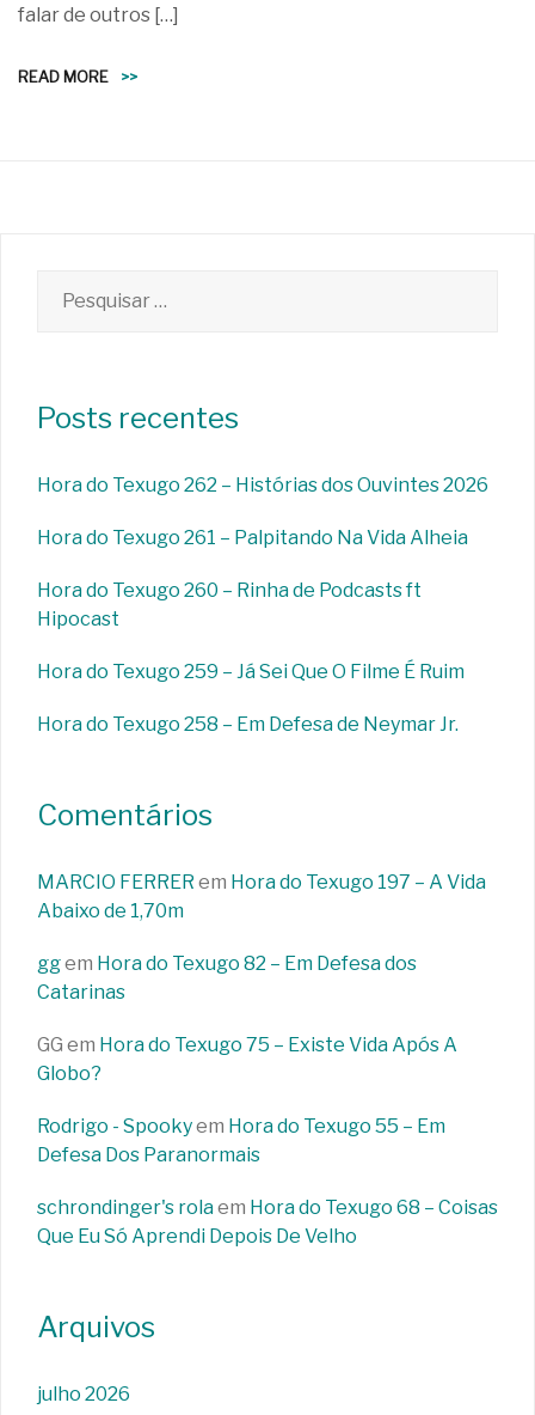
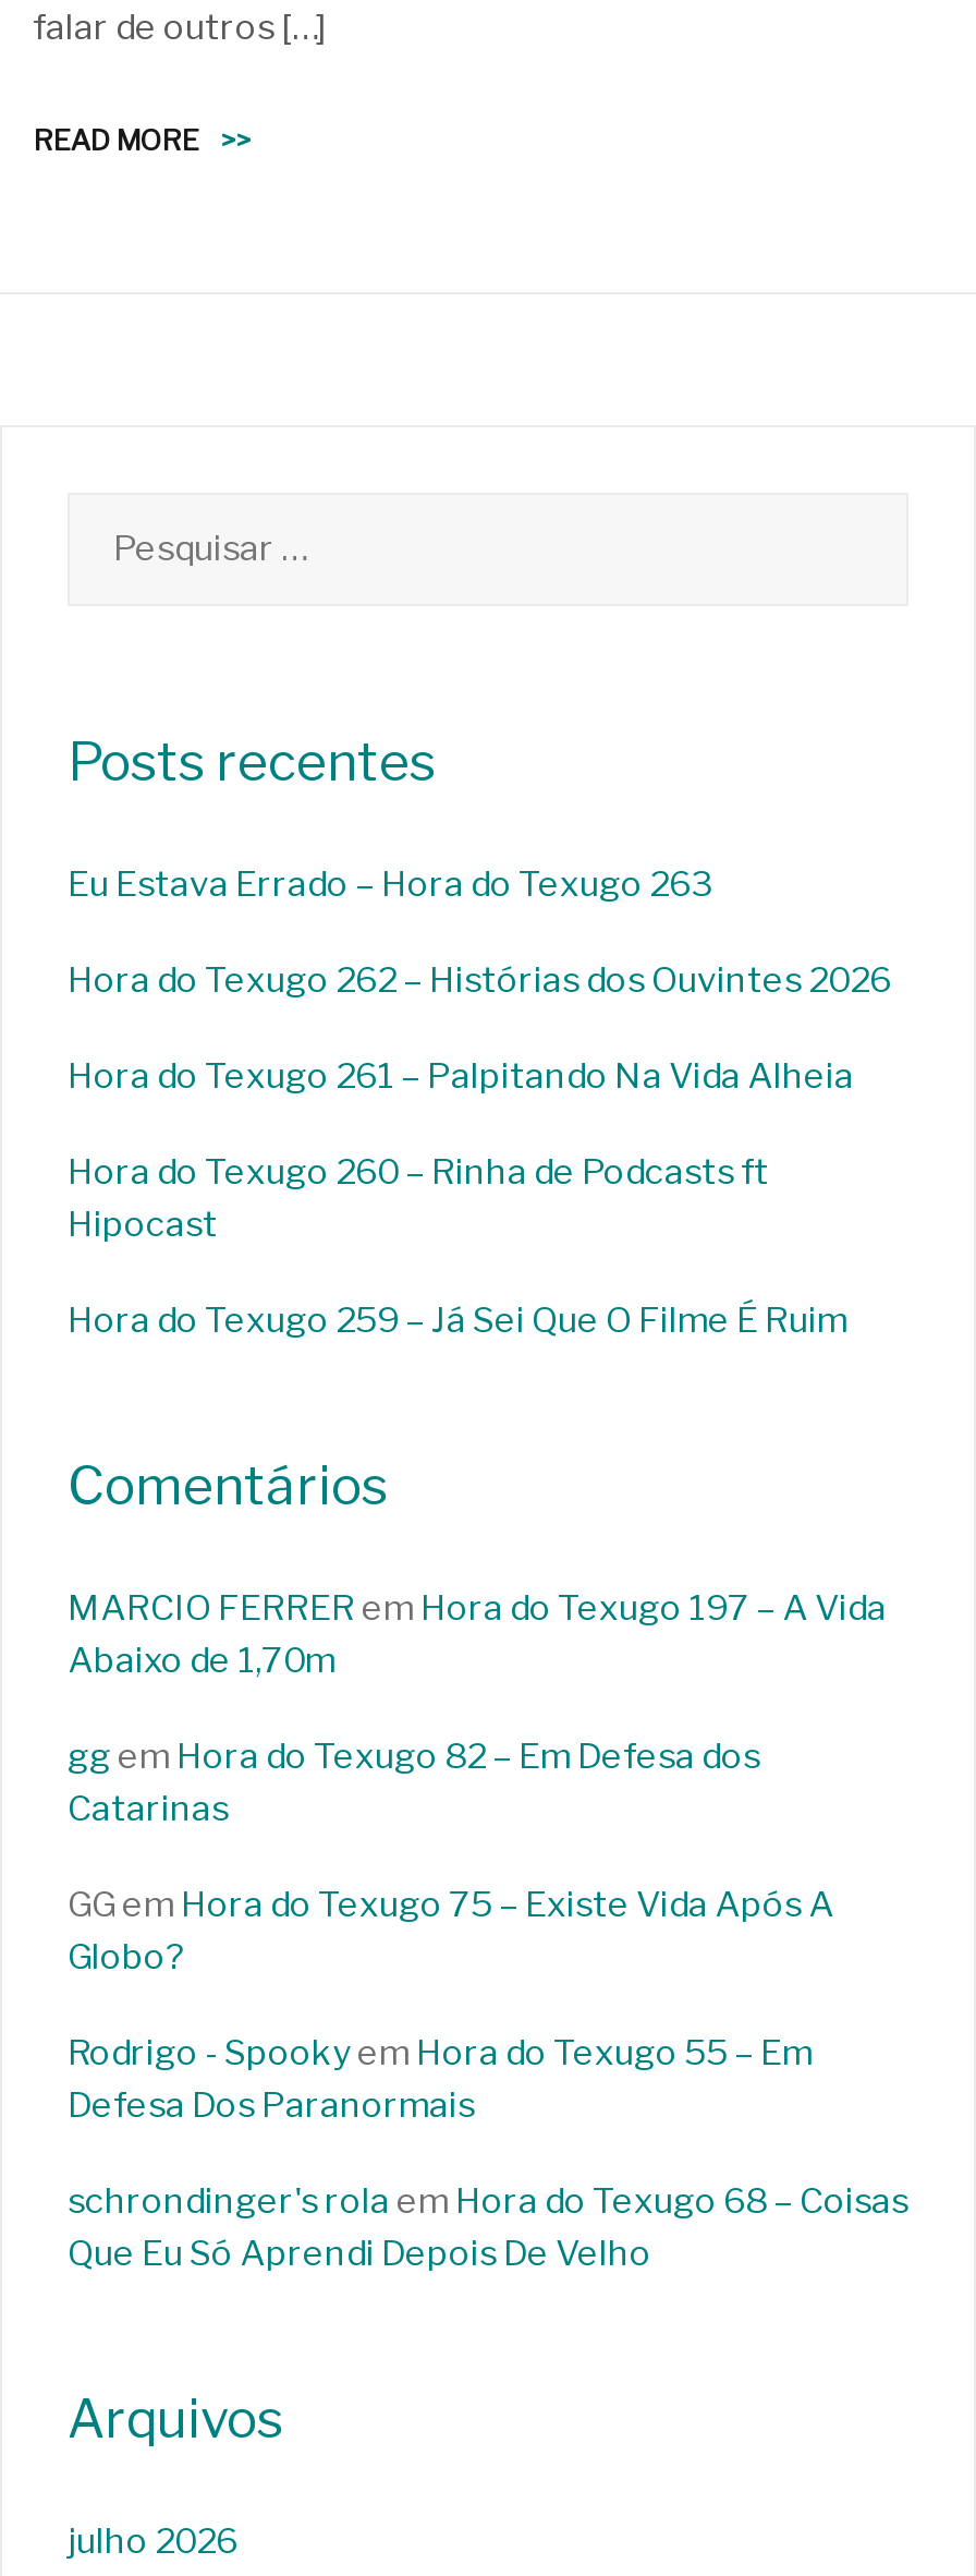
none -> [68,863,712,904] Eu Estava Errado – Hora do Texugo 263
moved [37,473,488,683] -> [68,959,891,1340]: Hora do Texugo 262 – Histórias dos Ouvintes 2026 | Hora do Texugo 261 – Palpitando Na Vida Alheia | Hora do Texugo 260 – Rinha de Podcasts ft | Hipocast | Hora do Texugo 259 – Já Sei Que O Filme É Ruim
[37,713,459,735] Hora do Texugo 258 – Em Defesa de Neymar Jr. -> none

